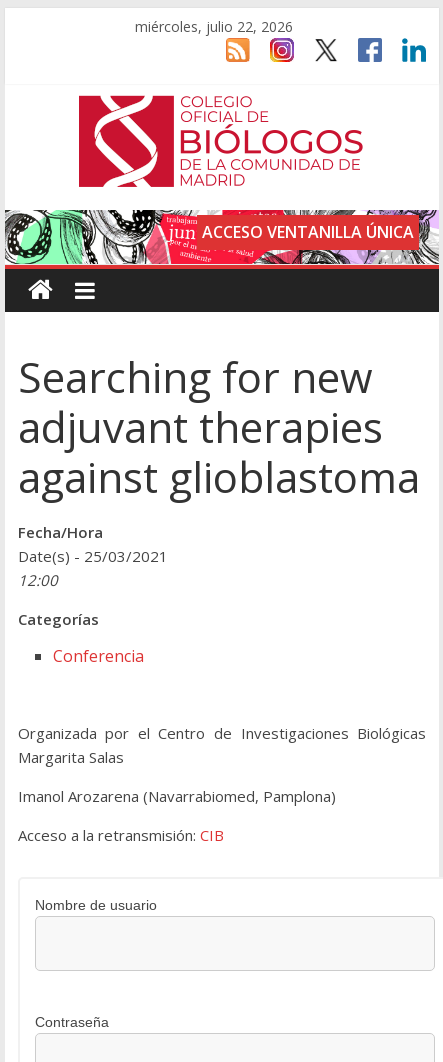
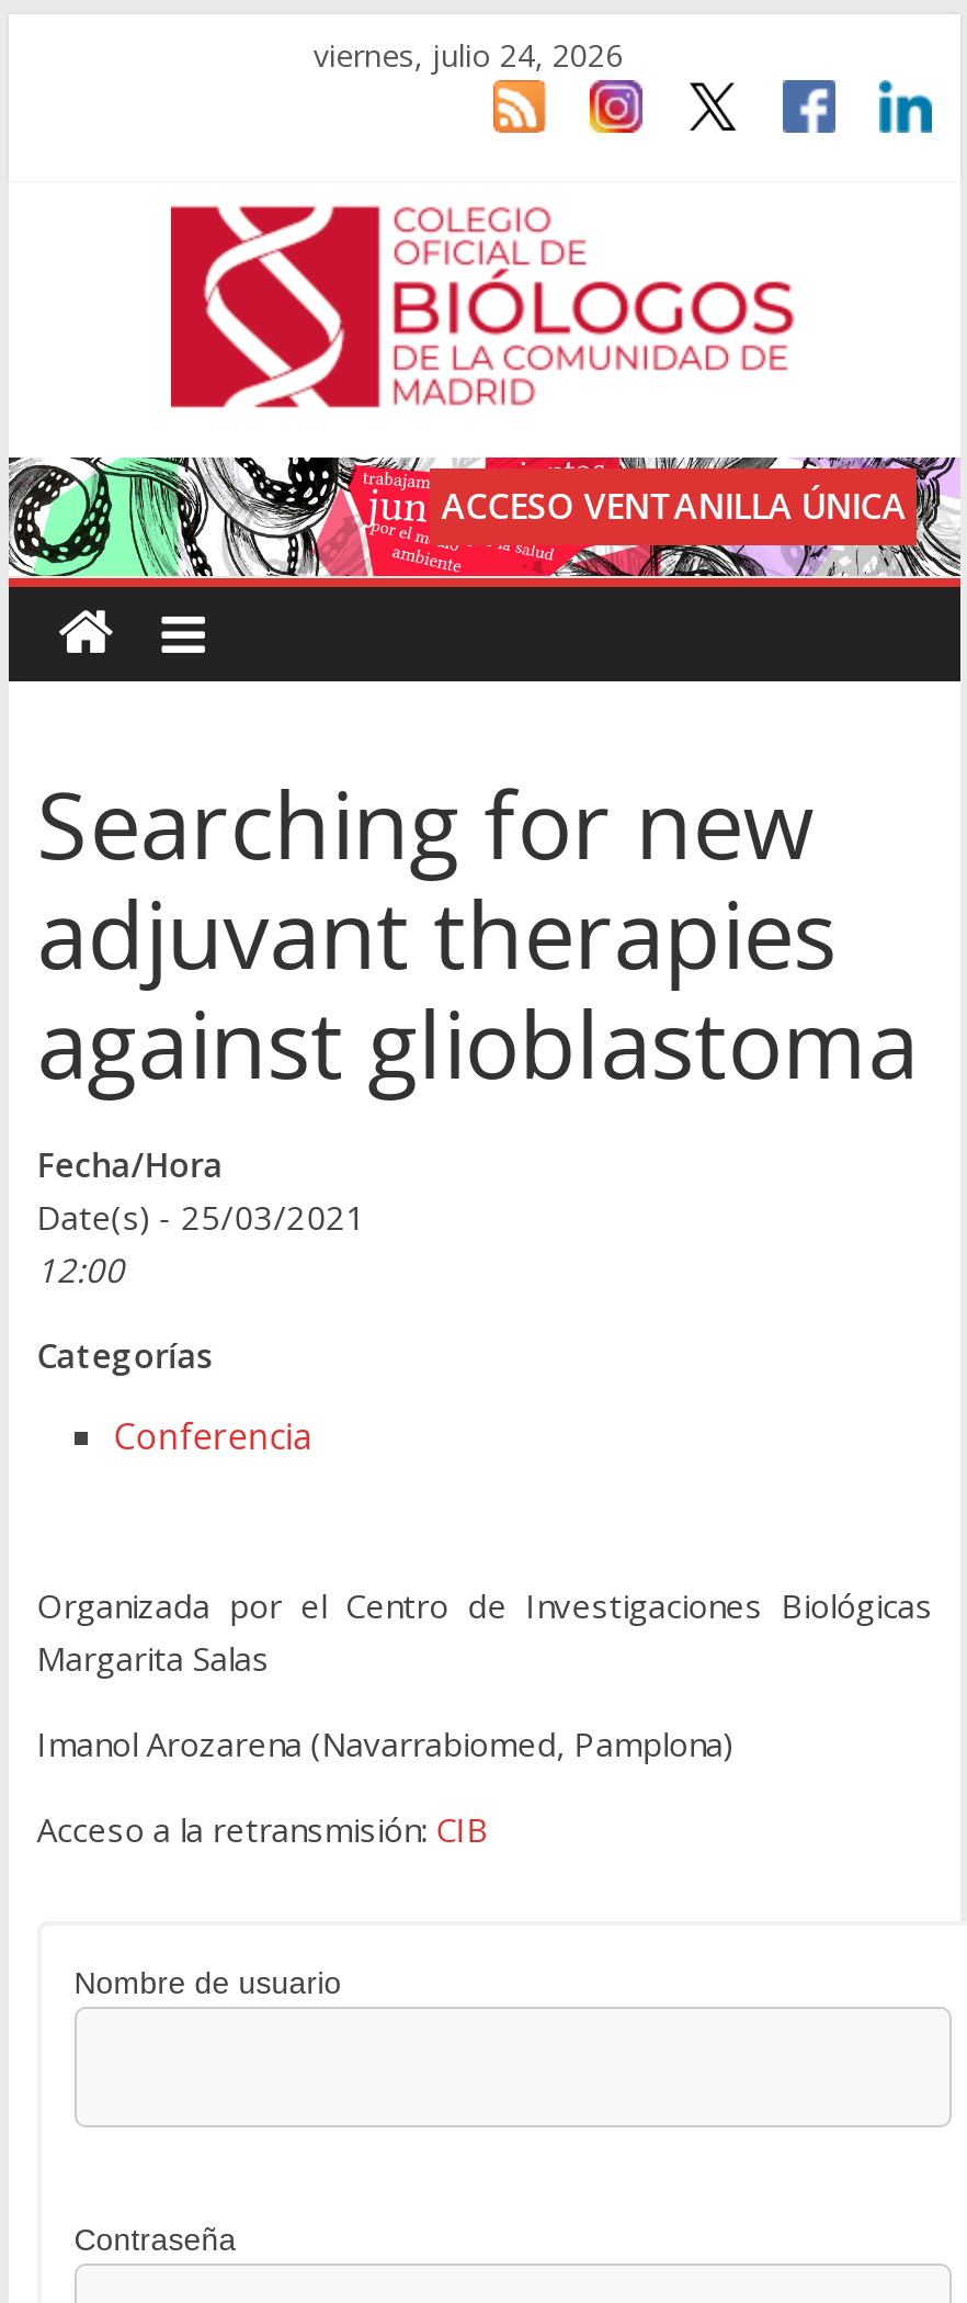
[135,17,293,36] miércoles, julio 22, 2026 -> [314,34,623,76] viernes, julio 24, 2026

